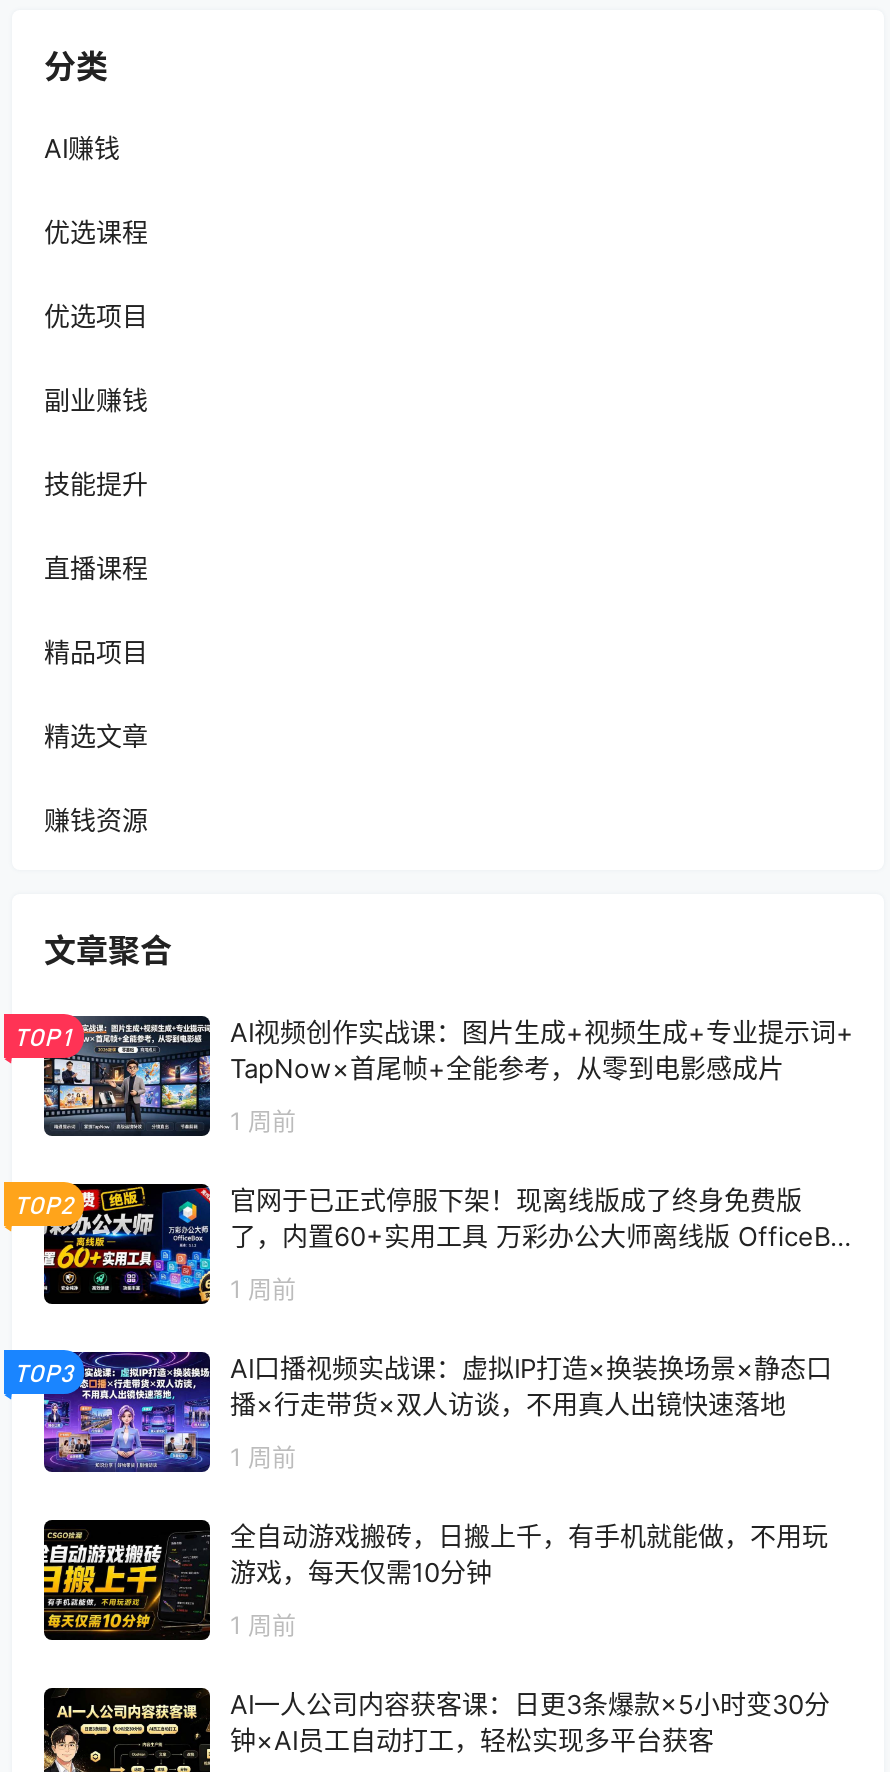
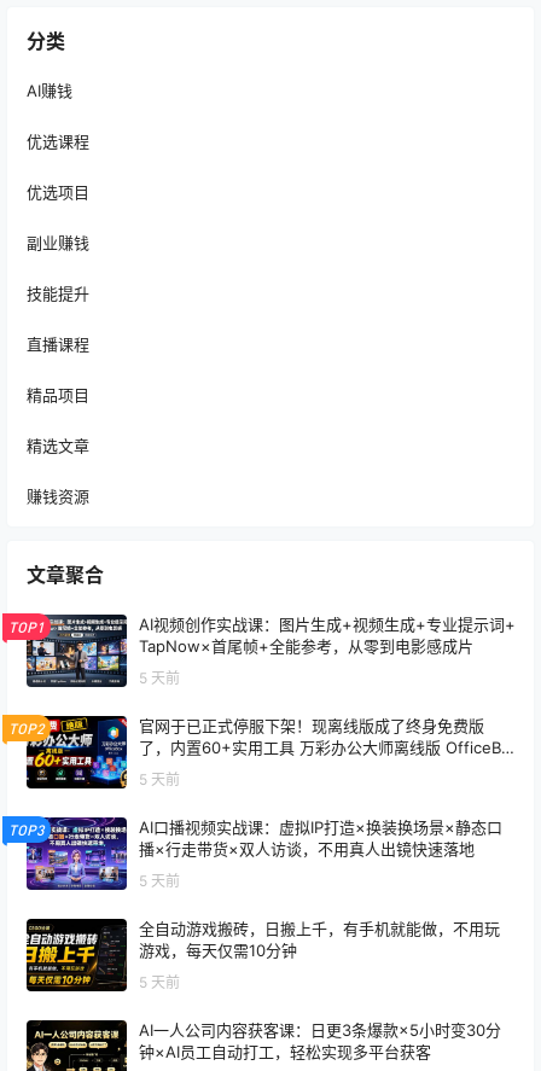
[230,1106,296,1136] 1 周前 -> [139,669,180,687] 5 天前
[230,1274,296,1304] 1 周前 -> [139,770,180,788] 5 天前
[230,1442,296,1472] 1 周前 -> [139,872,180,890] 5 天前
[230,1610,296,1640] 1 周前 -> [139,973,180,991] 5 天前

